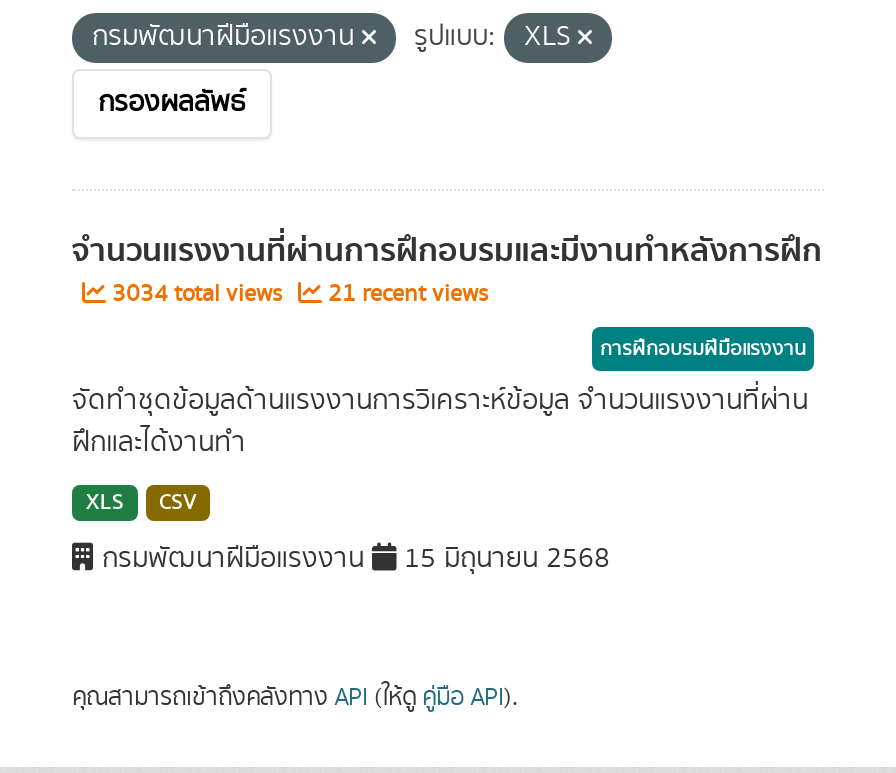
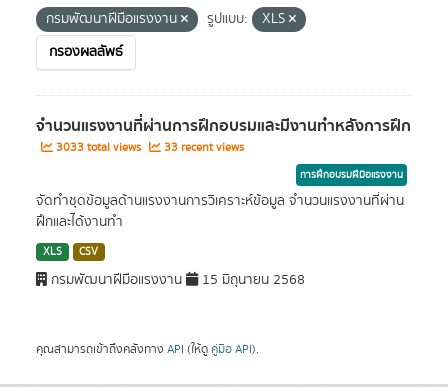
[106,277,288,311] 3034 total views -> [53,139,144,156] 3033 total views
[322,277,488,311] 21 recent views -> [161,139,244,156] 33 recent views

